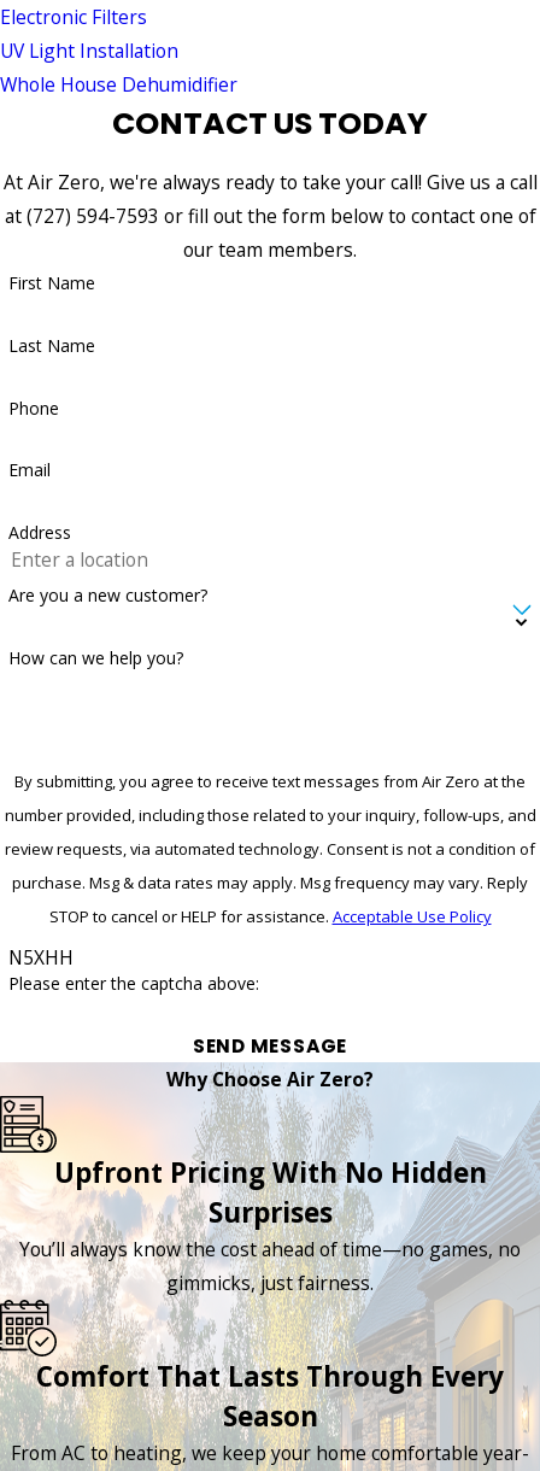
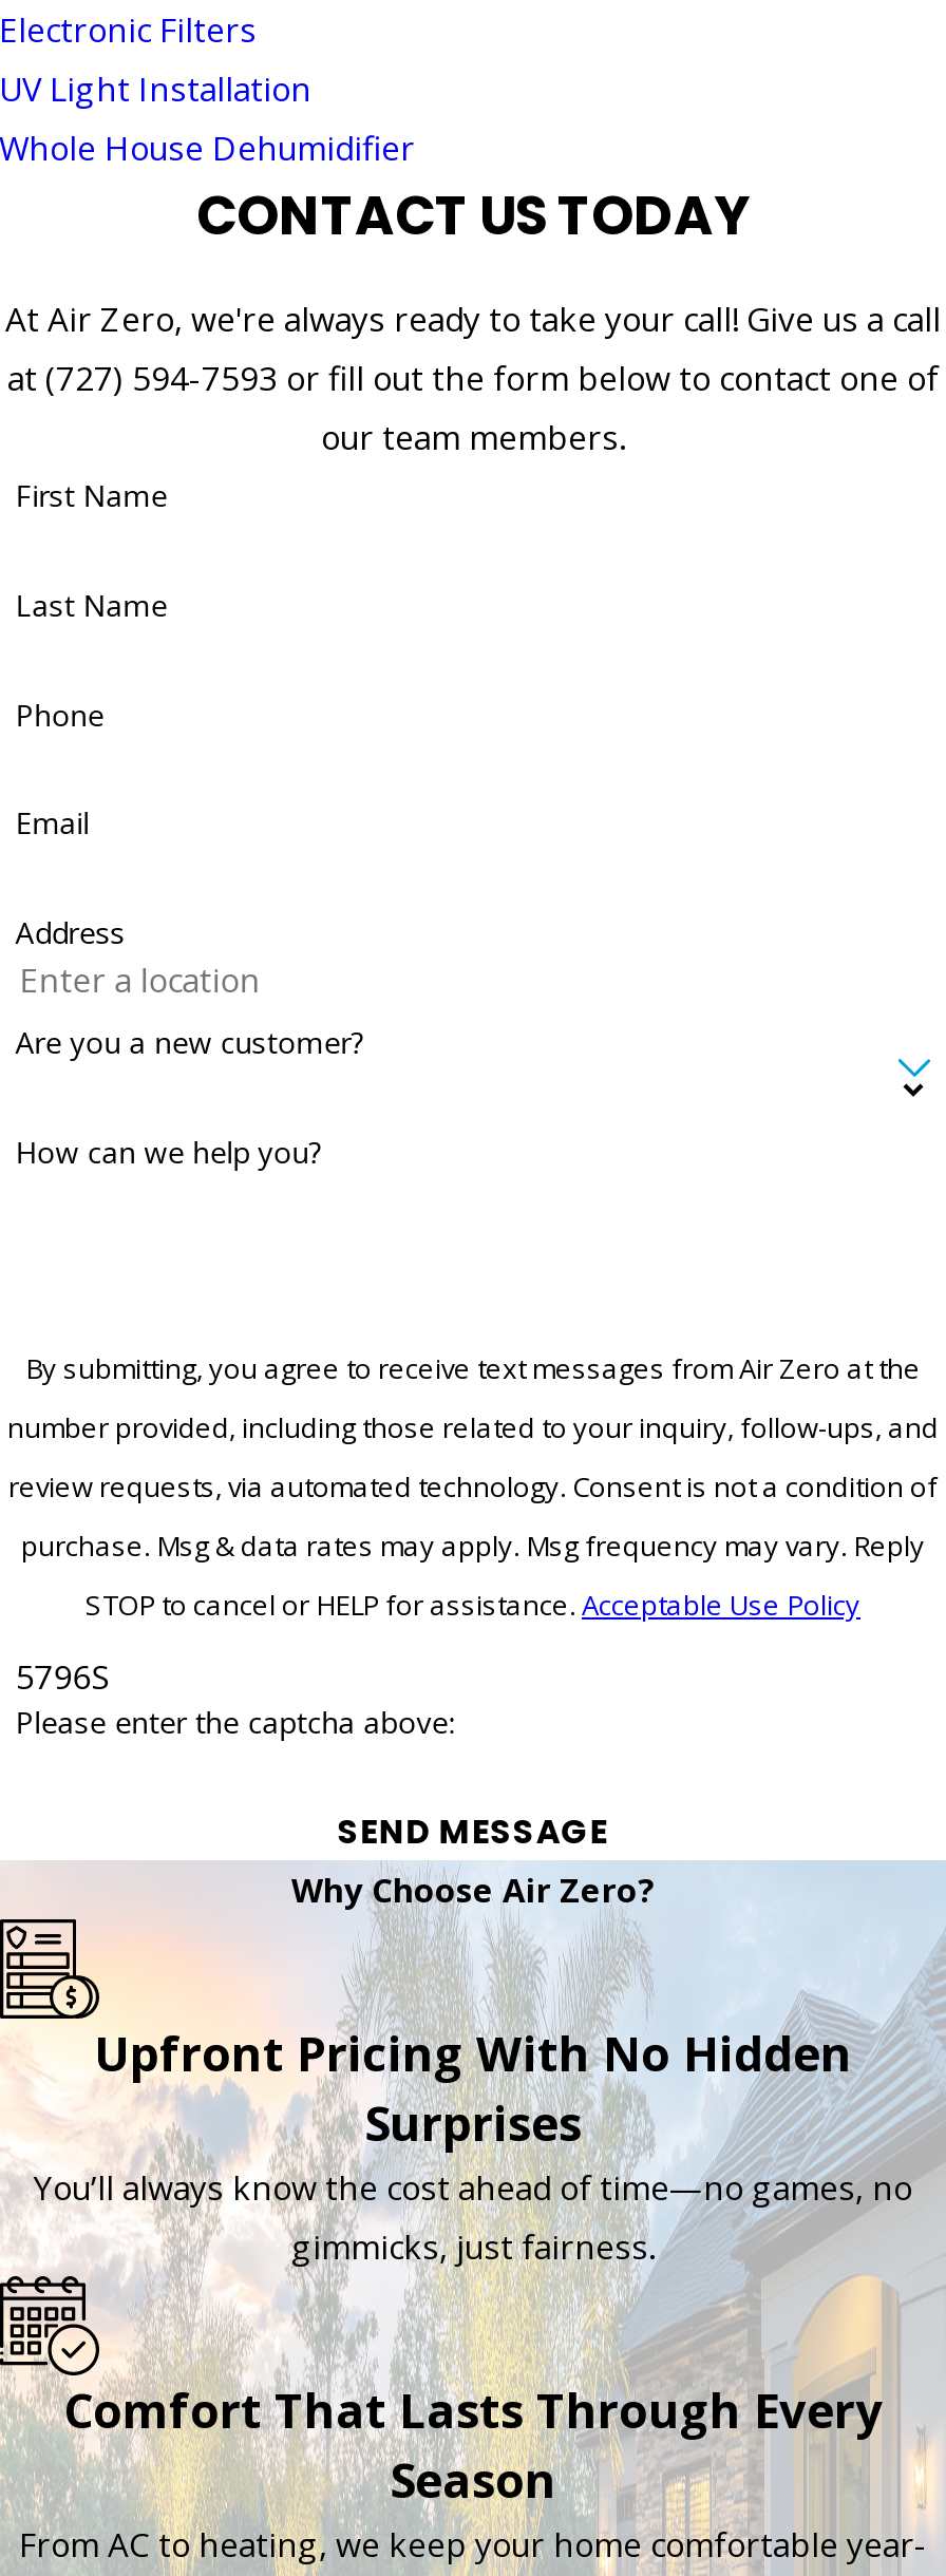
[9,944,74,970] N5XHH -> [15,1653,110,1699] 5796S

